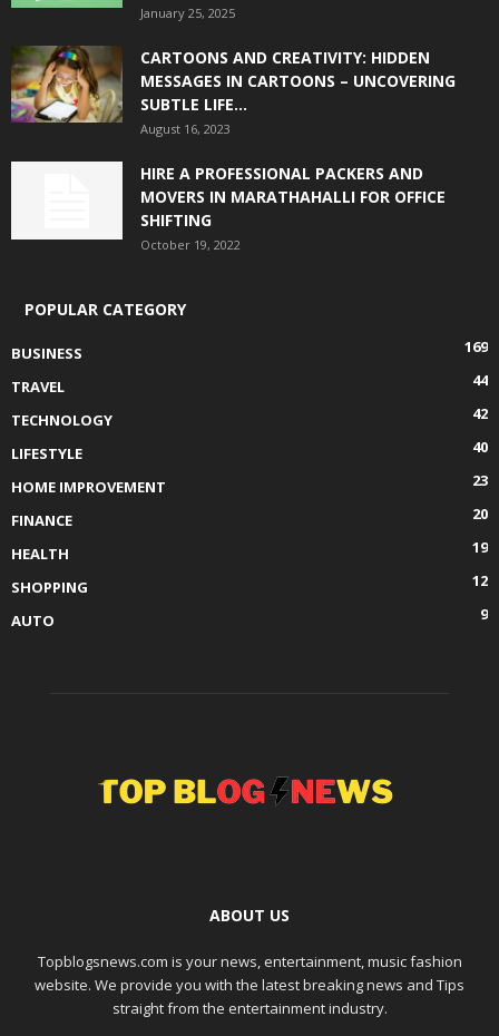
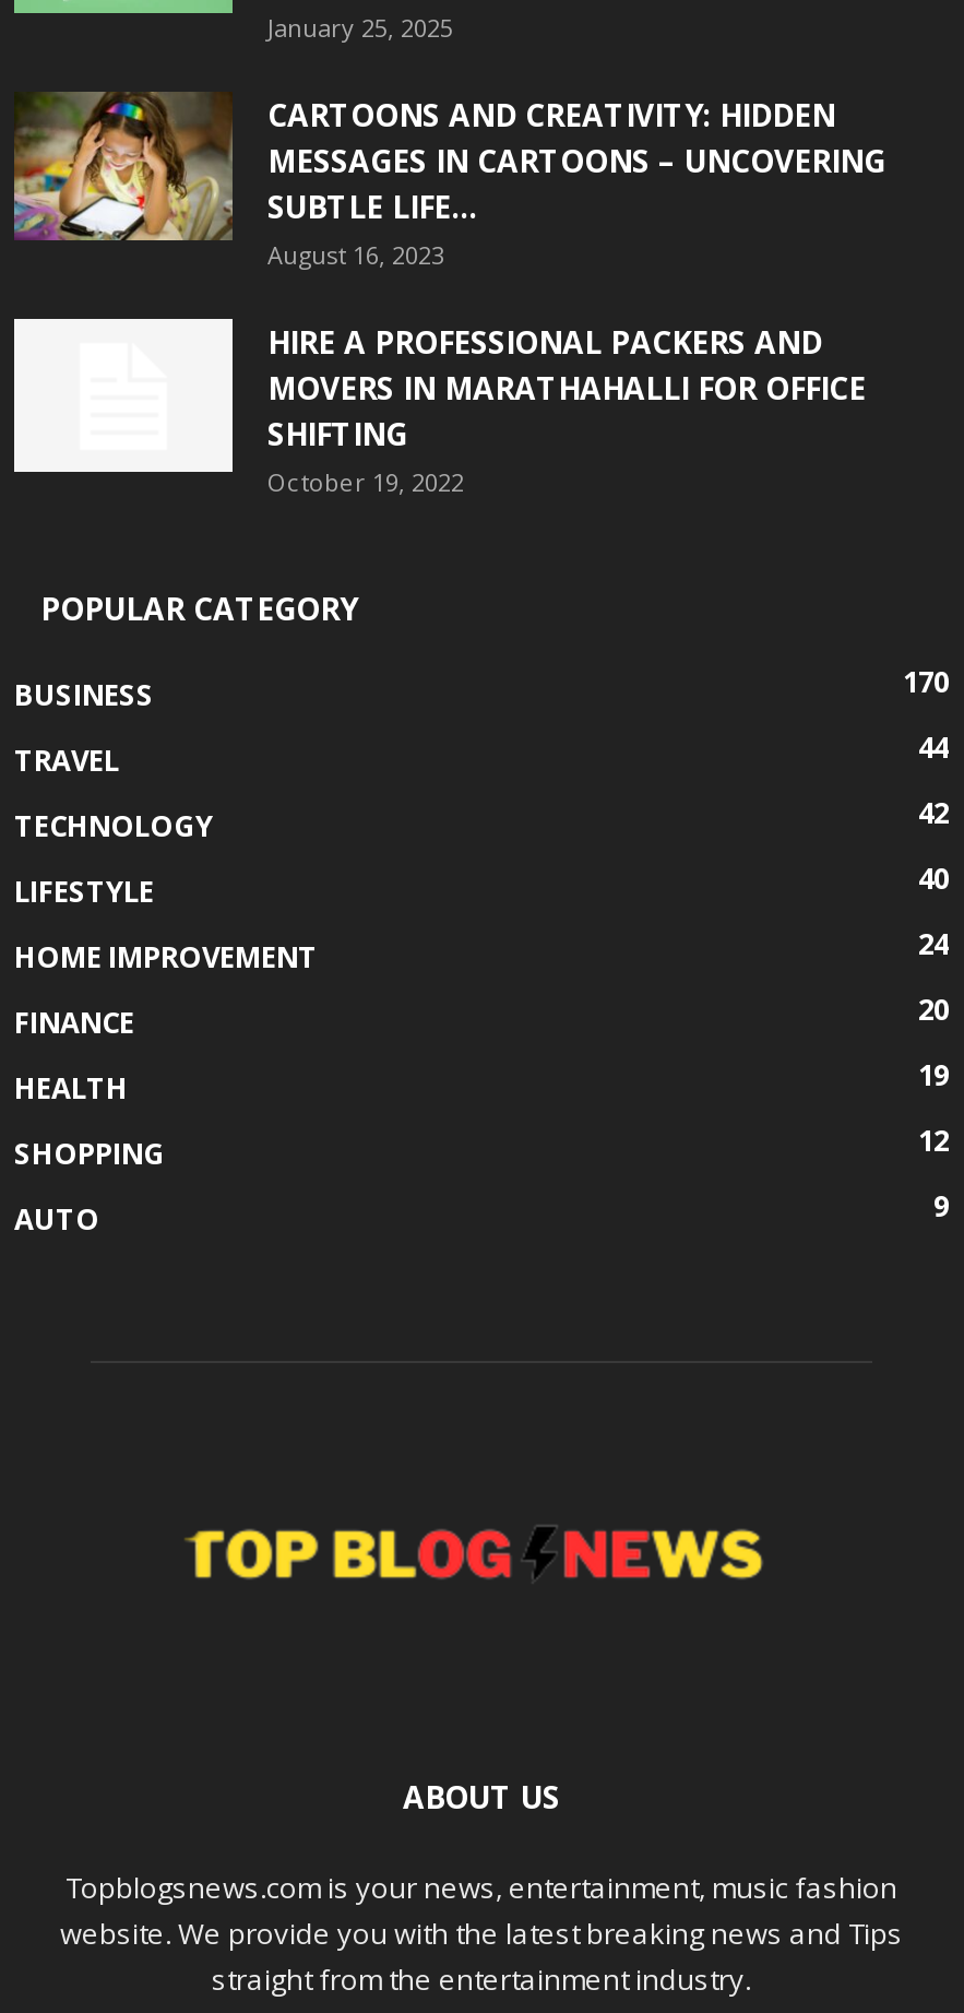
[464,337,488,357] 169 -> [903,660,949,700] 170
[472,470,488,490] 23 -> [918,923,949,962] 24

